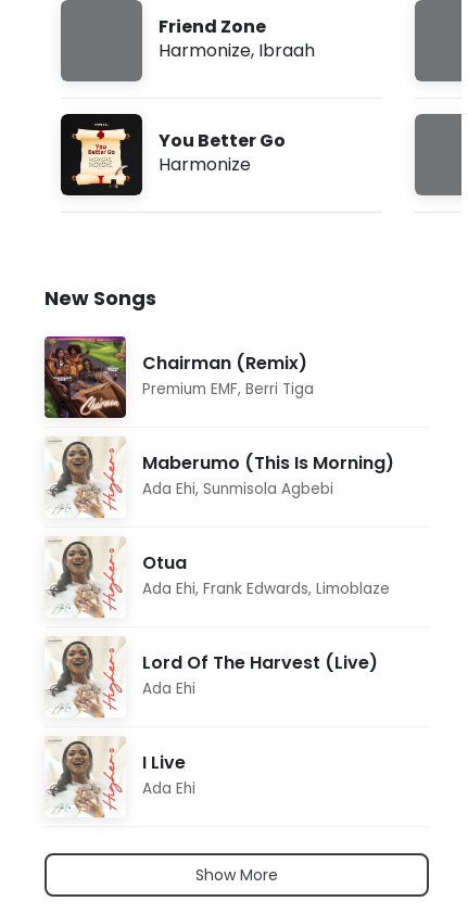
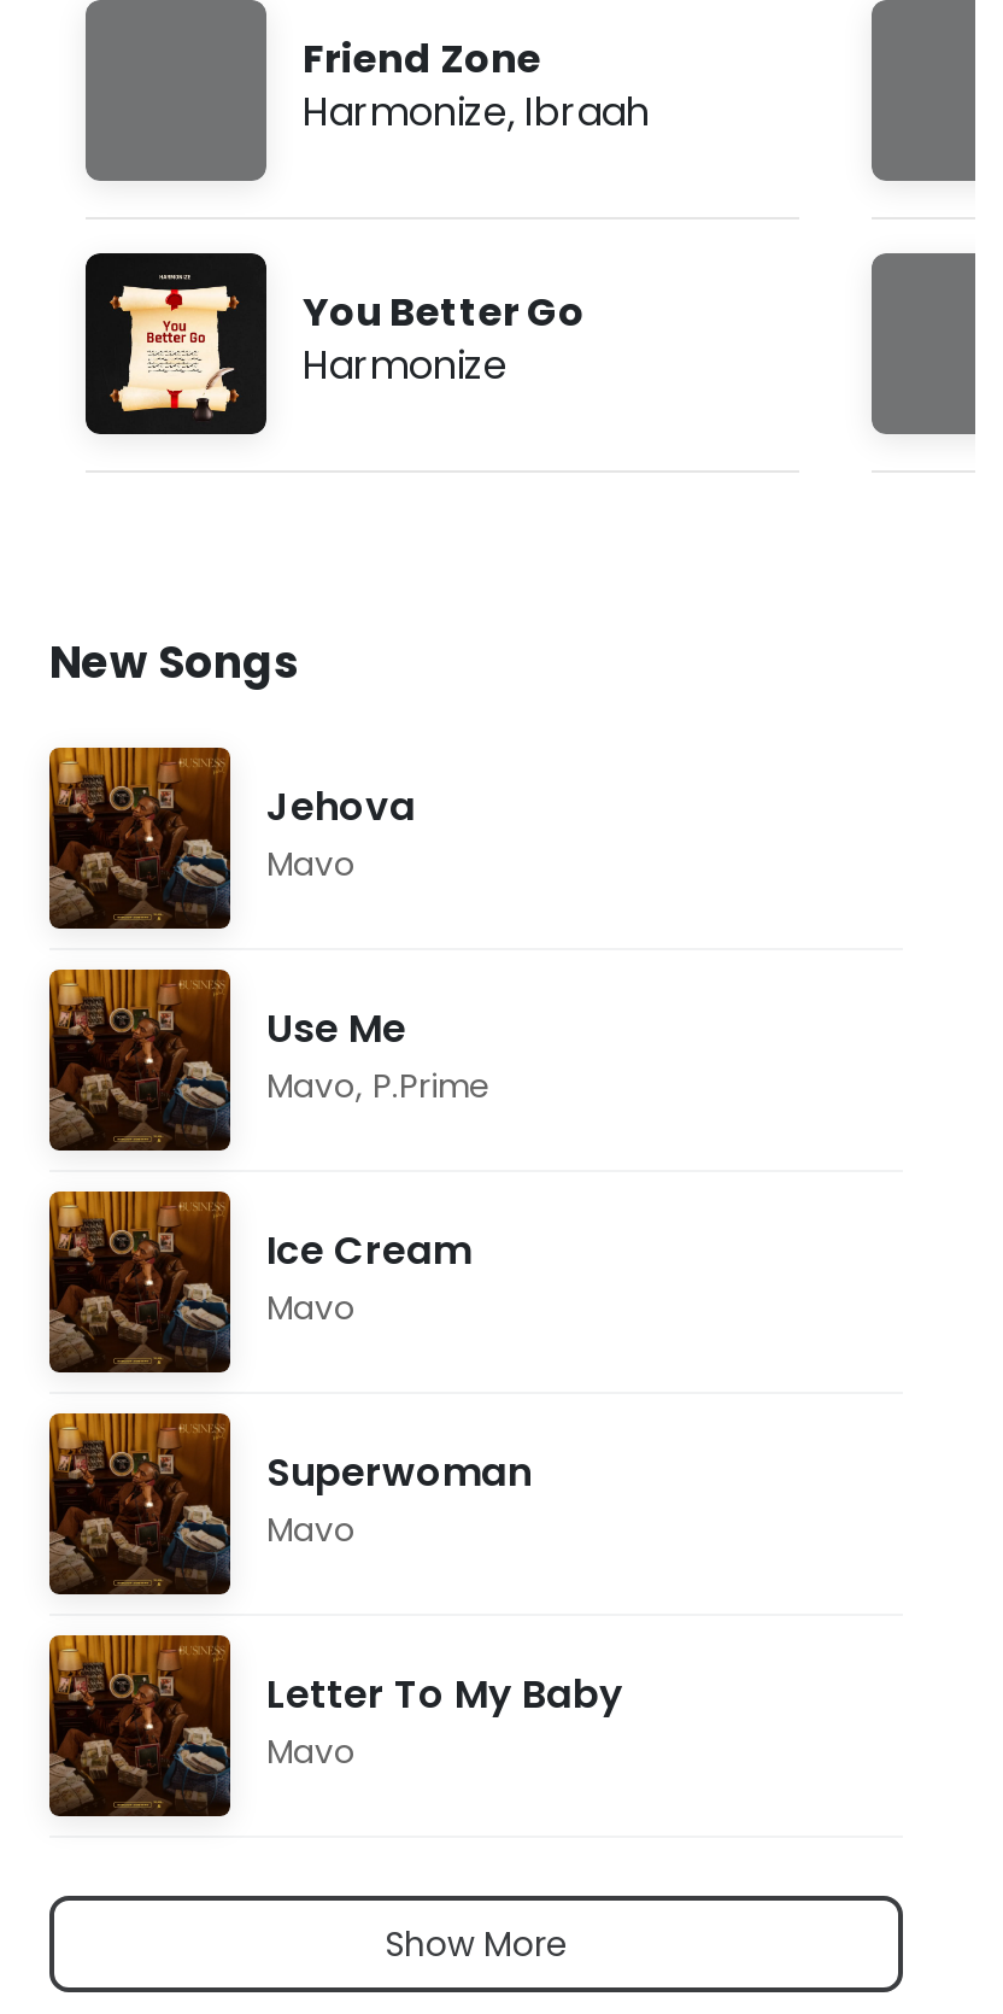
[45,335,314,418] [image] | Chairman (Remix) | Premium EMF, Berri Tiga -> [49,745,416,929] [image] | Jehova | Mavo
[45,436,394,519] [image] | Maberumo (This Is Morning) | Ada Ehi, Sunmisola Agbebi -> [47,967,491,1153] [image] | Use Me | Mavo, P.Prime
[45,536,390,619] [image] | Otua | Ada Ehi, Frank Edwards, Limoblaze -> [47,1189,471,1375] [image] | Ice Cream | Mavo
[45,636,378,719] [image] | Lord Of The Harvest (Live) | Ada Ehi -> [47,1411,532,1597] [image] | Superwoman | Mavo
[45,736,195,818] [image] | I Live | Ada Ehi -> [47,1633,623,1819] [image] | Letter To My Baby | Mavo

